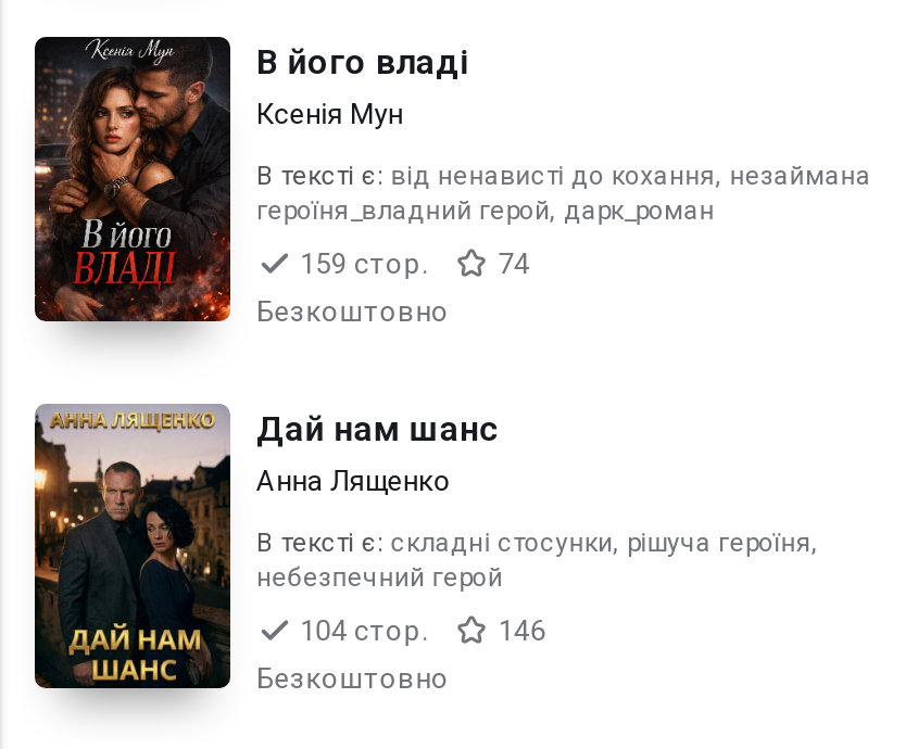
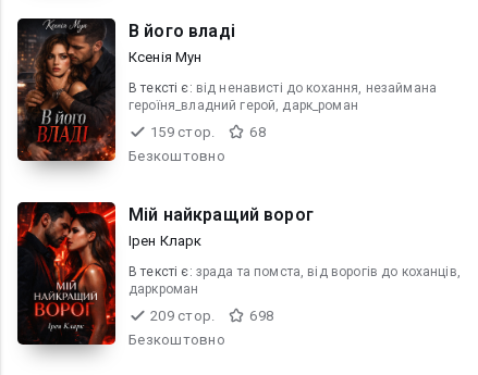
[498,247,530,280] 74 -> [250,124,265,140] 68
[33,404,499,690] [image] | Дай нам шанс | Анна Лященко -> [16,201,313,346] [image] | Мій найкращий ворог | Ірен Кларк
[256,528,818,593] В текcті є: складні стосунки, рішуча героїня, | небезпечний герой -> [128,264,460,297] В текcті є: зрада та помста, від ворогів до коханців, | даркроман
[300,614,545,647] 104 стор. | 146 -> [150,308,273,324] 209 стор. | 698

